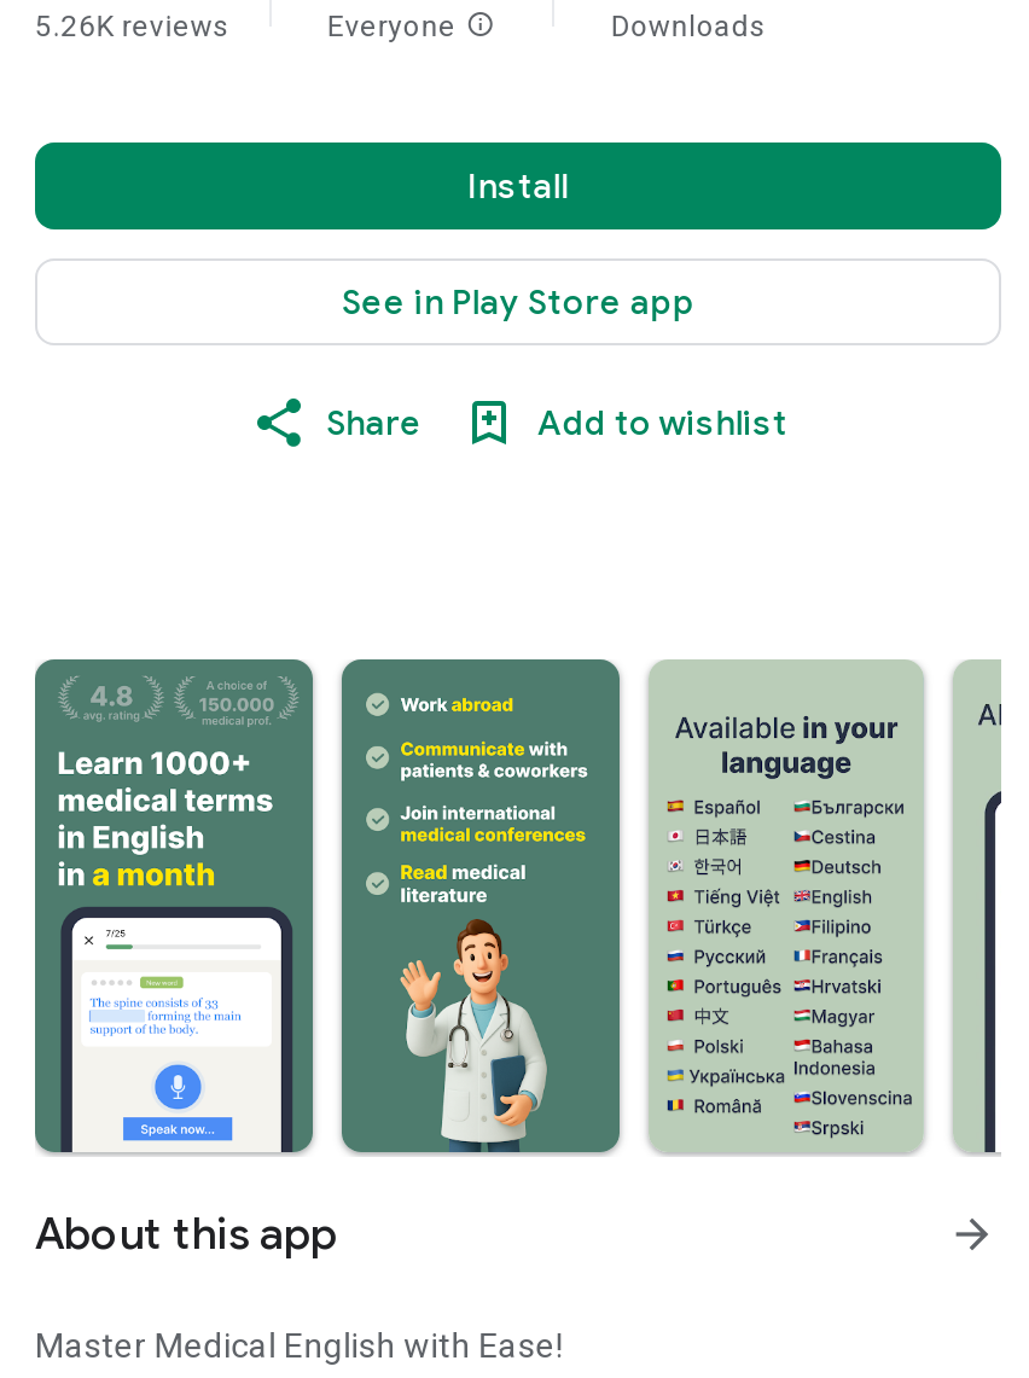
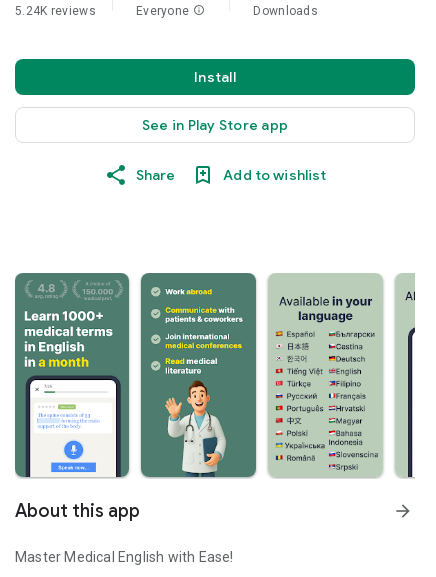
[35,10,230,43] 5.26K reviews -> [15,4,96,18] 5.24K reviews

